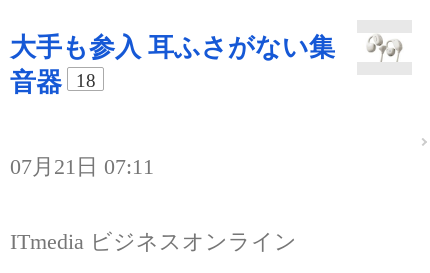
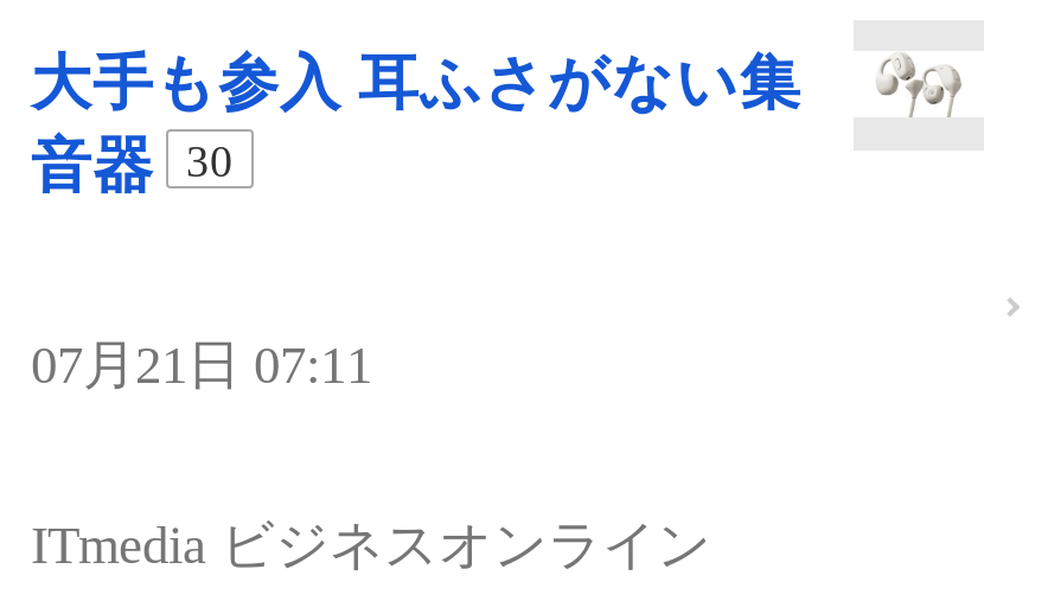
[10,68,95,97] 音器 18 -> [31,132,234,201] 音器 30

